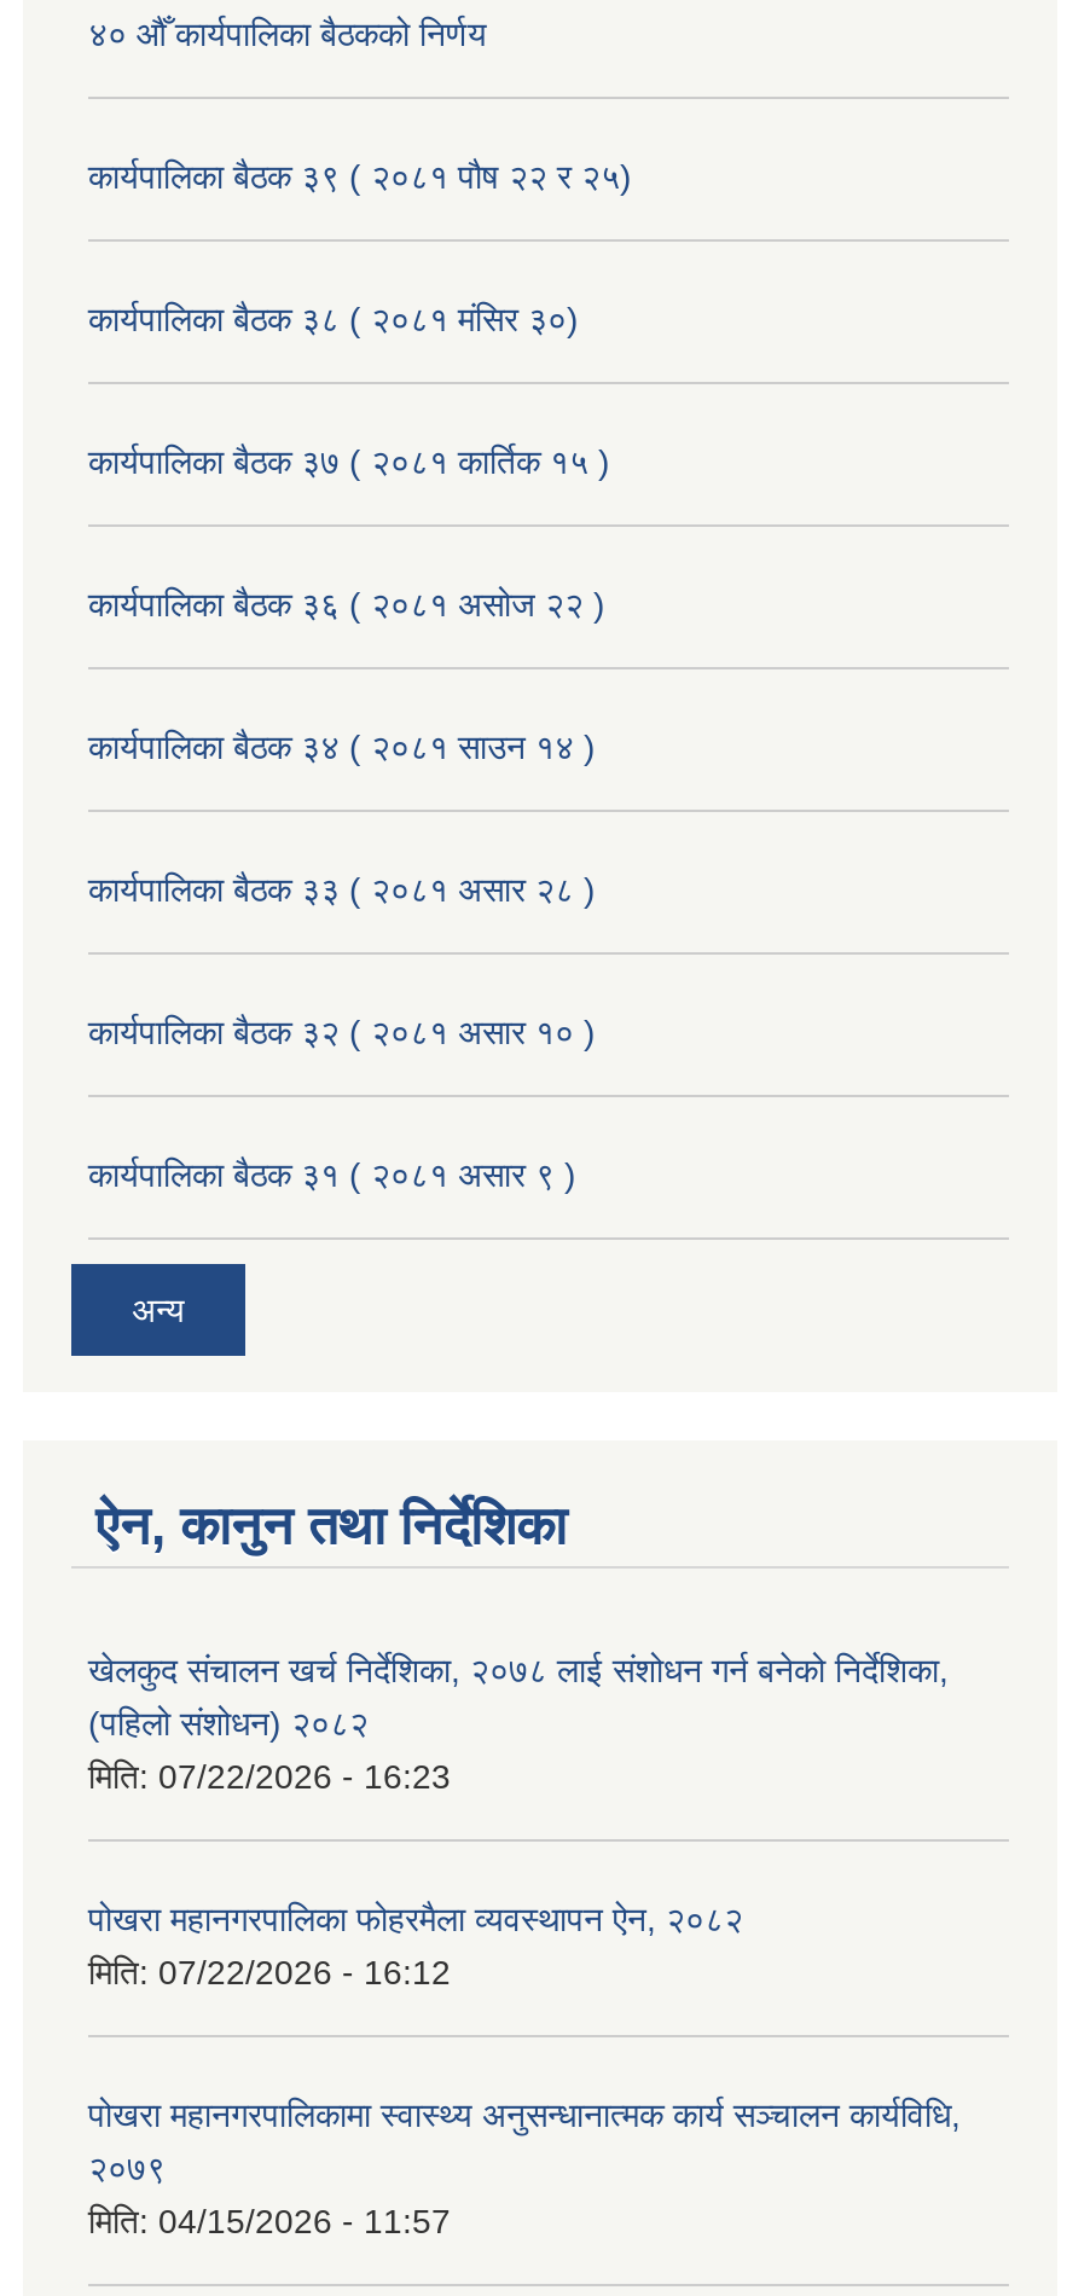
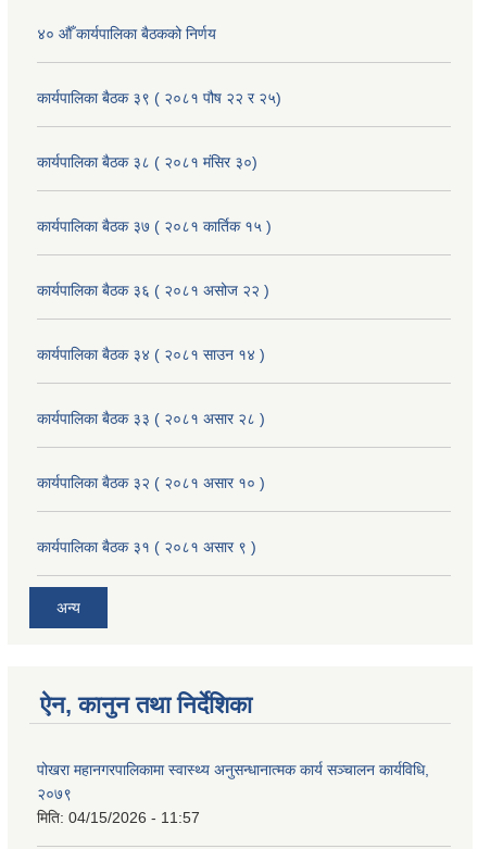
[88,1652,949,1797] खेलकुद संचालन खर्च निर्देशिका, २०७८ लाई संशोधन गर्न बनेको निर्देशिका, | (पहिलो संशोधन) २०८२ | मिति: 07/22/2026 - 16:23 -> none
[88,1901,743,1992] पोखरा महानगरपालिका फोहरमैला व्यवस्थापन ऐन, २०८२ | मिति: 07/22/2026 - 16:12 -> none

